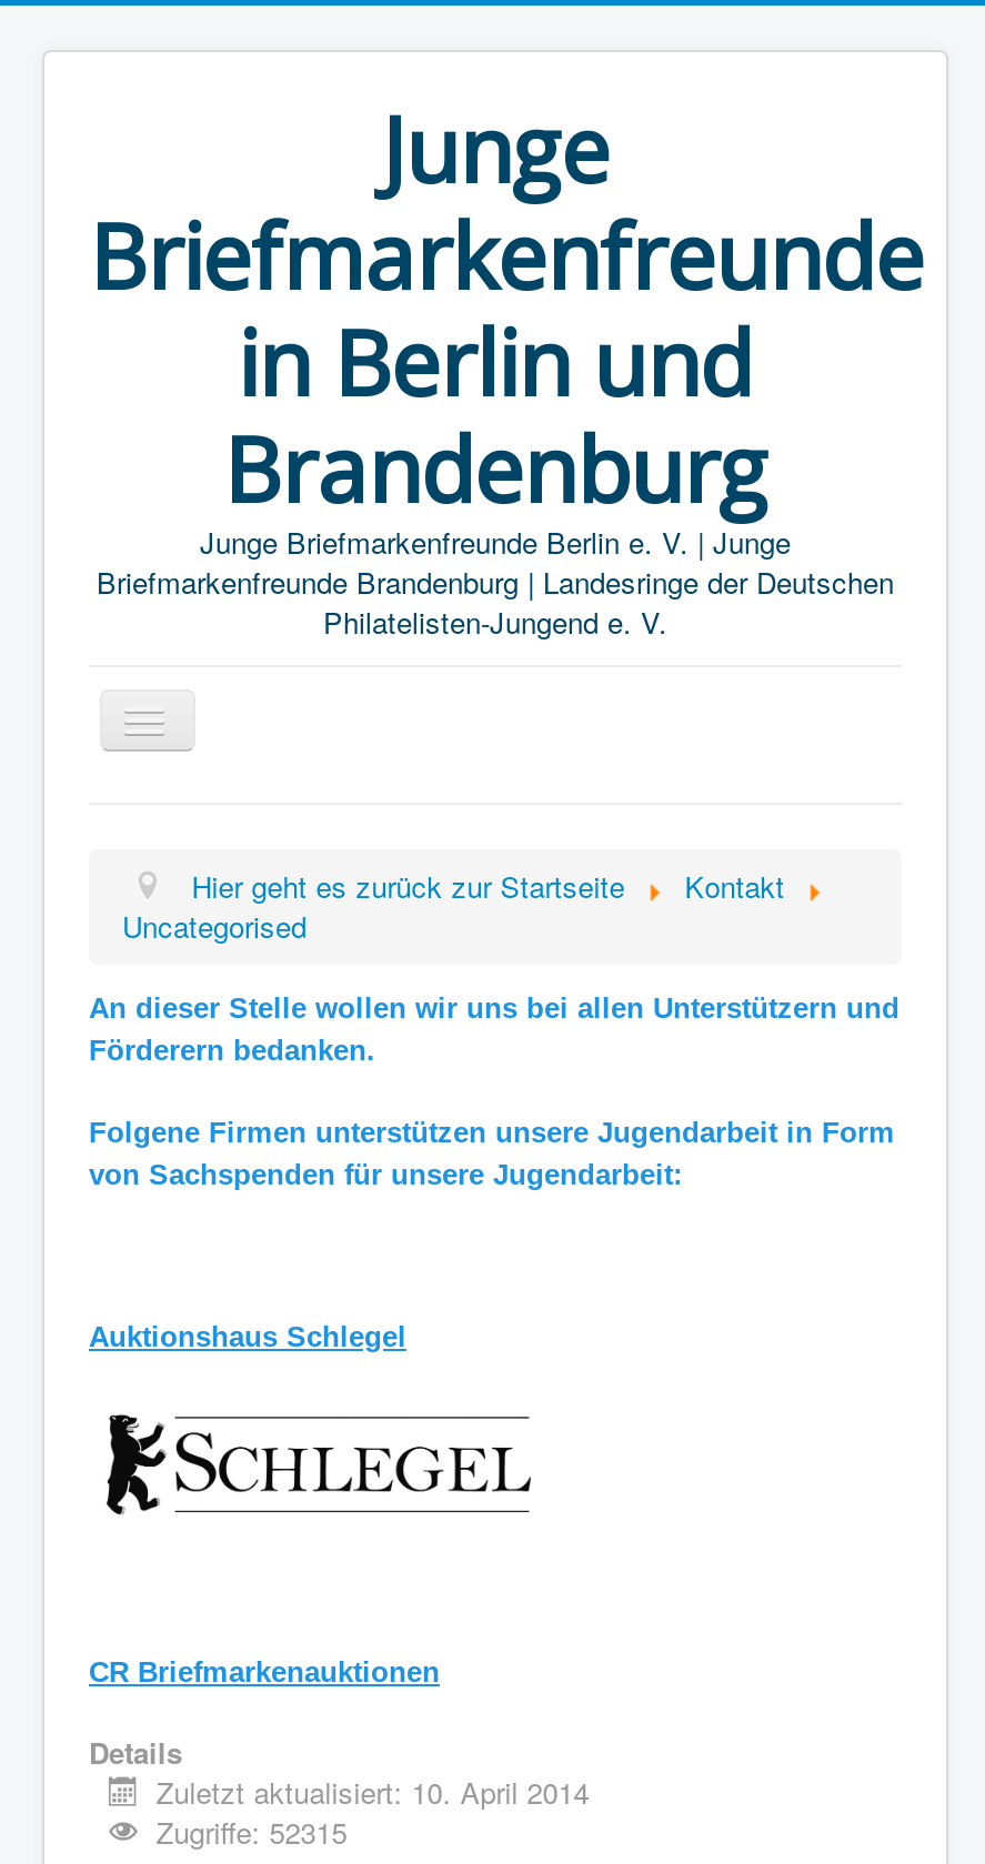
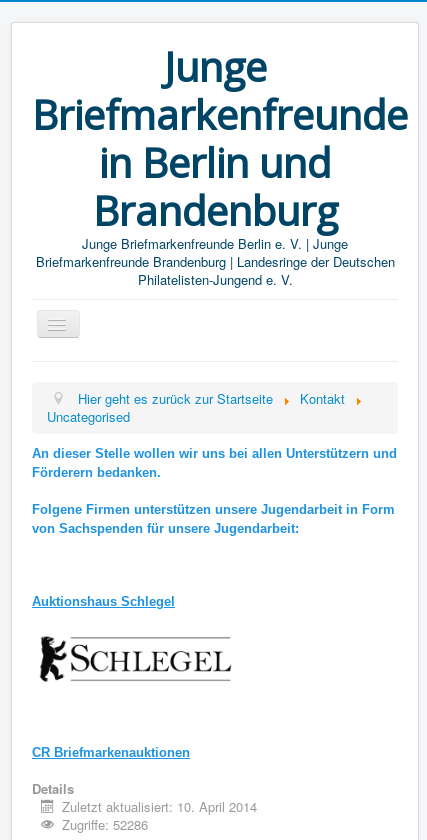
[156,1811,347,1853] Zugriffe: 52315 -> [62,815,148,834] Zugriffe: 52286

